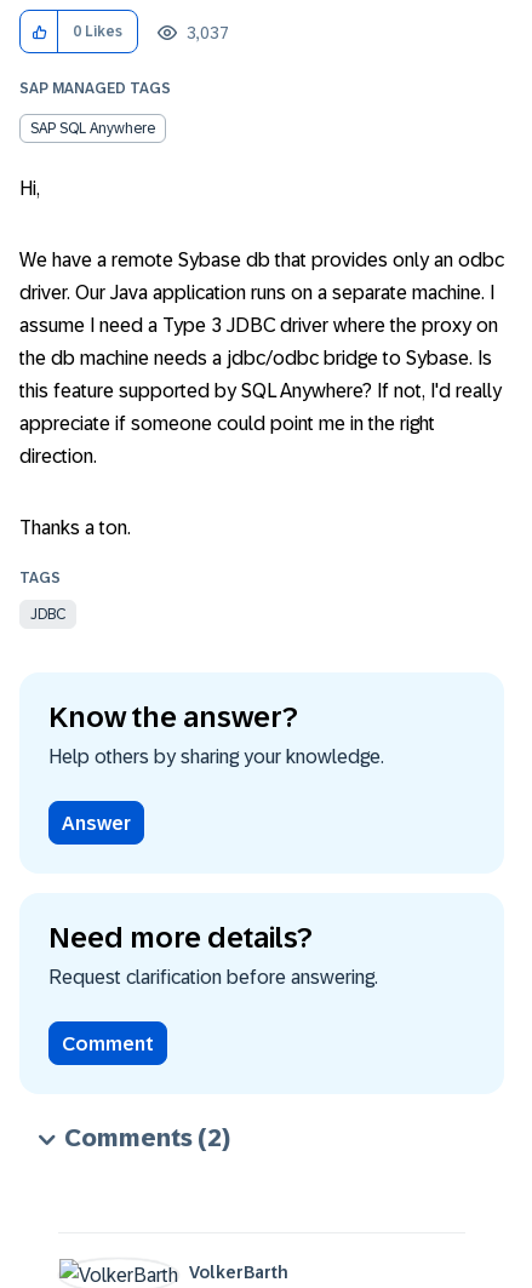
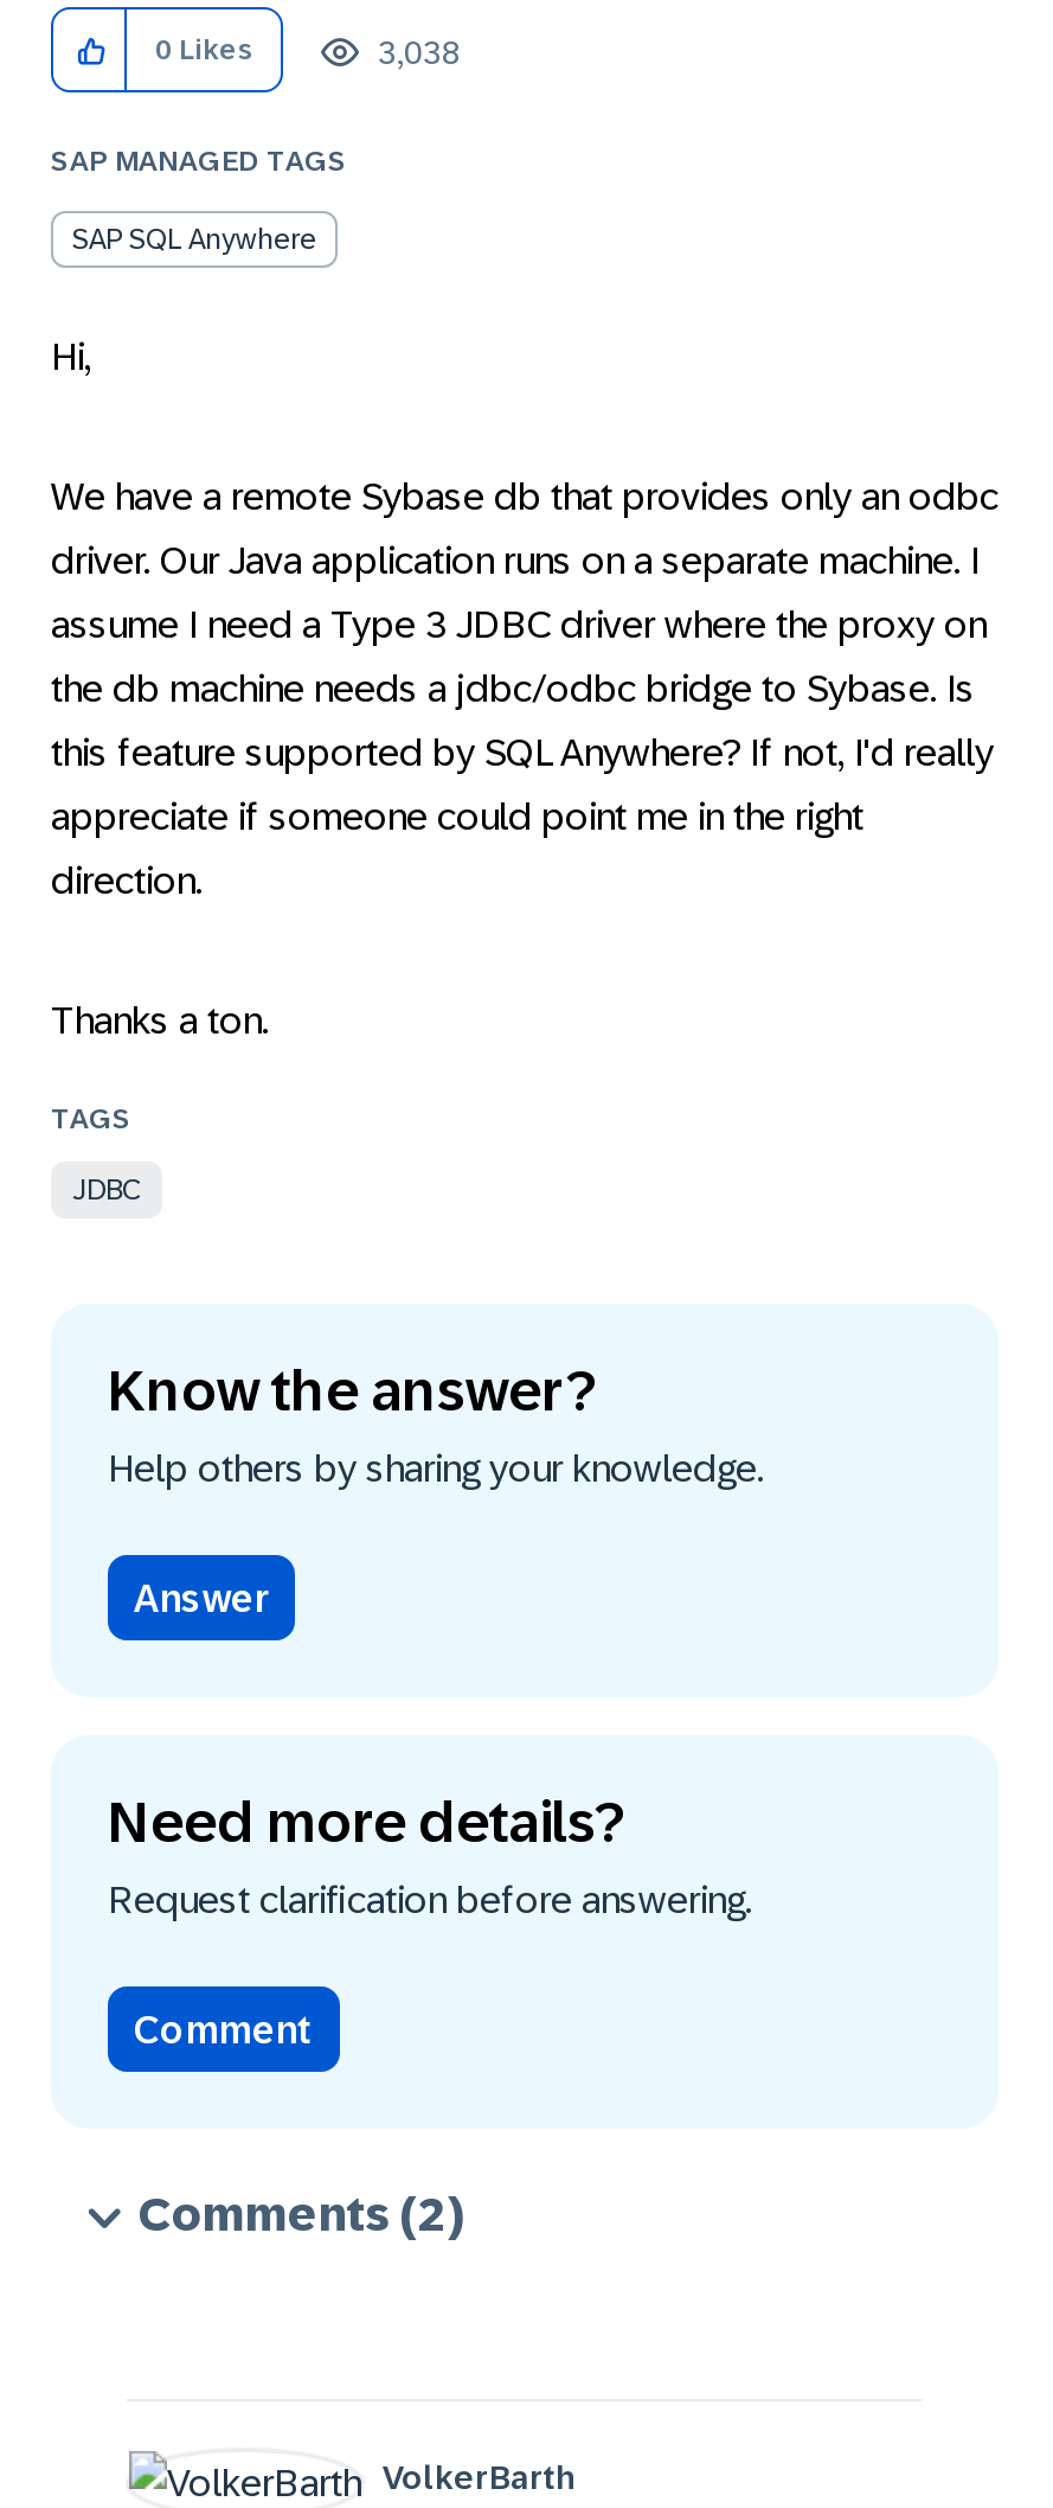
[187,23,229,42] 3,037 -> [378,33,461,71] 3,038

